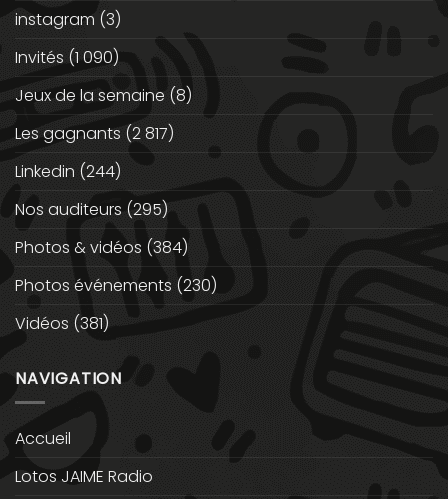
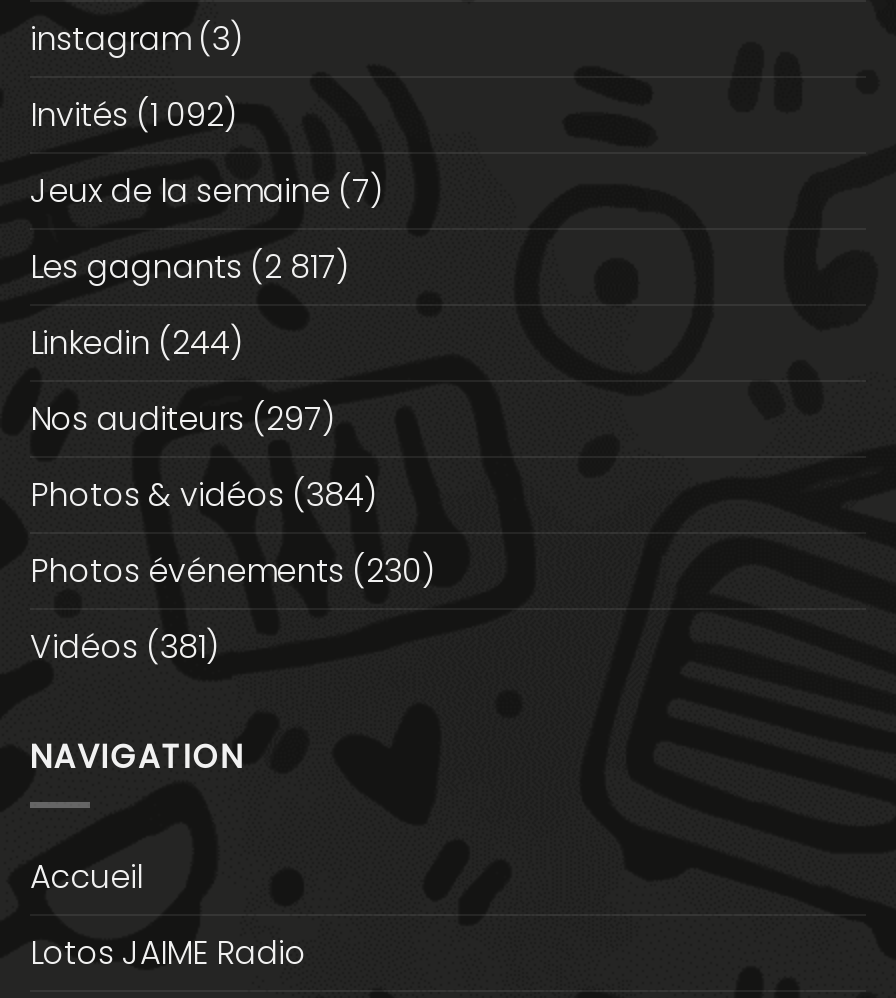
[15,45,119,68] Invités (1 090) -> [30,91,236,137] Invités (1 092)
[15,83,192,106] Jeux de la semaine (8) -> [30,167,382,213] Jeux de la semaine (7)
[15,197,168,220] Nos auditeurs (295) -> [30,395,334,441] Nos auditeurs (297)

